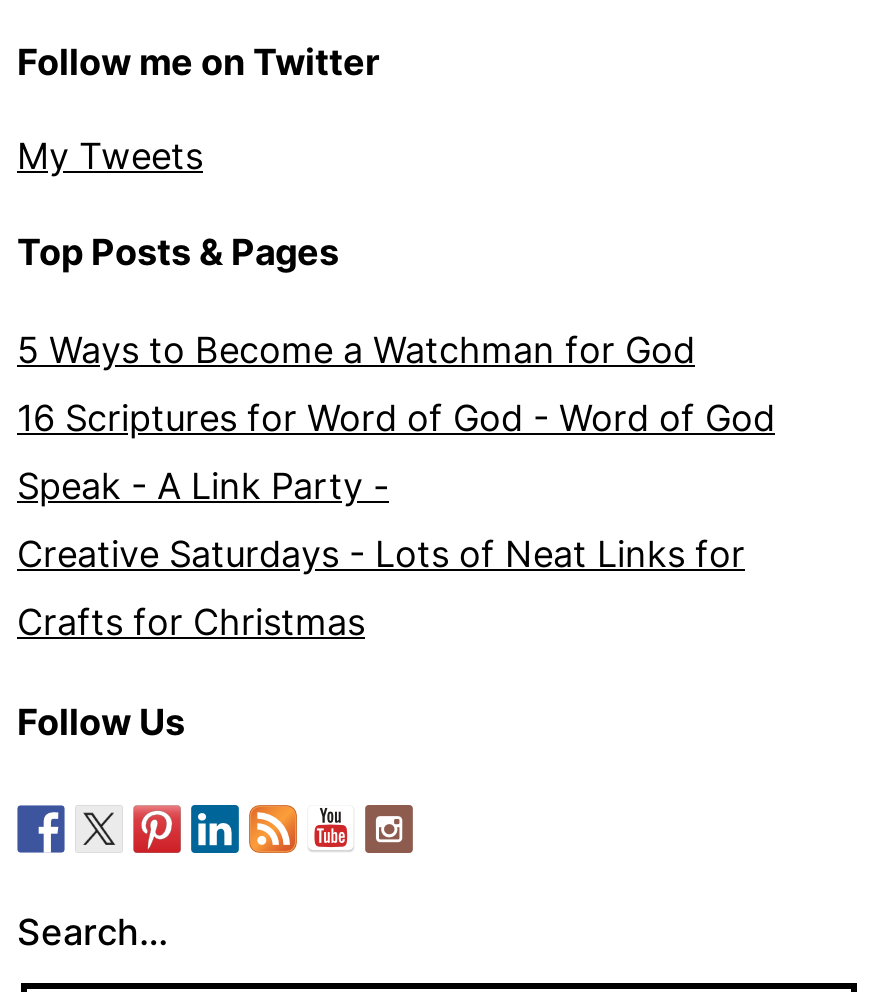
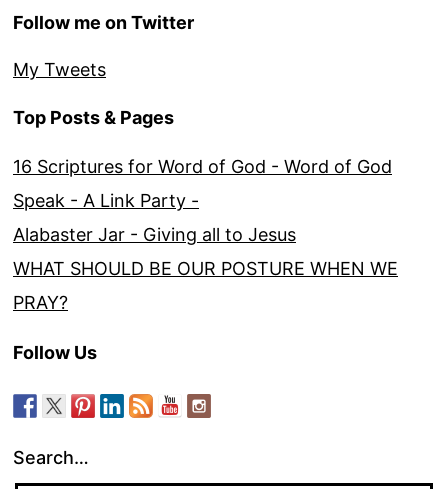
[17,329,695,371] 5 Ways to Become a Watchman for God -> none
moved [17,397,775,507] -> [13,156,392,211]: 16 Scriptures for Word of God - Word of God | Speak - A Link Party -
[17,533,745,643] Creative Saturdays - Lots of Neat Links for | Crafts for Christmas -> [13,224,398,313] Alabaster Jar - Giving all to Jesus | WHAT SHOULD BE OUR POSTURE WHEN WE | PRAY?

